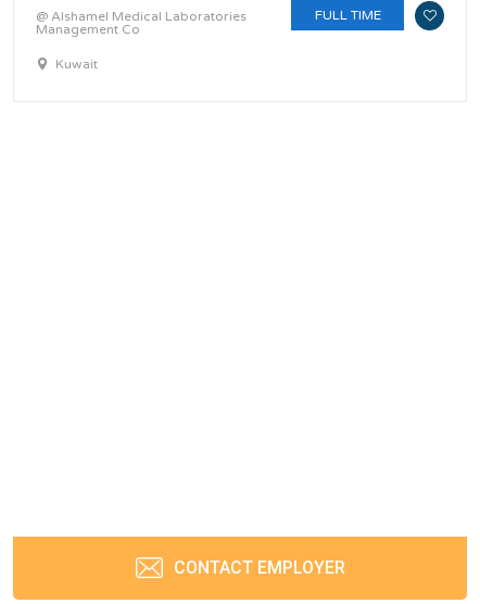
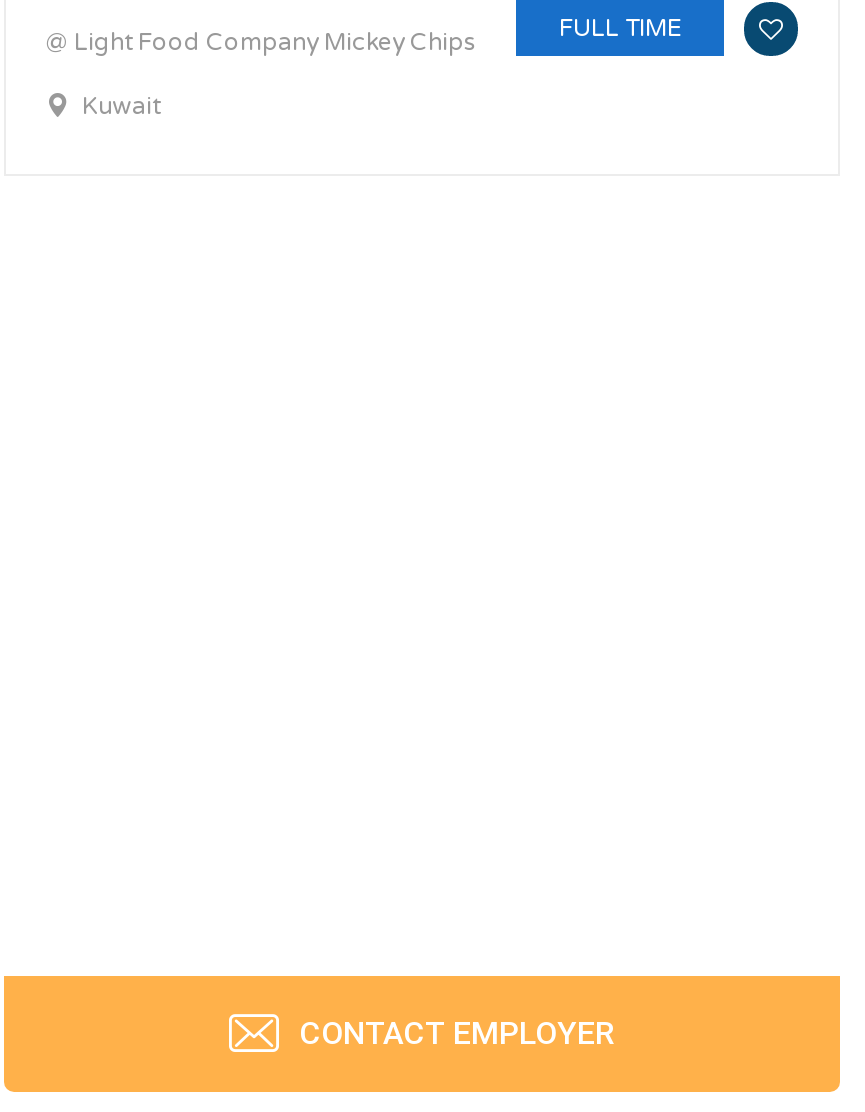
[36,9,247,37] @ Alshamel Medical Laboratories | Management Co -> [46,28,476,56] @ Light Food Company Mickey Chips

